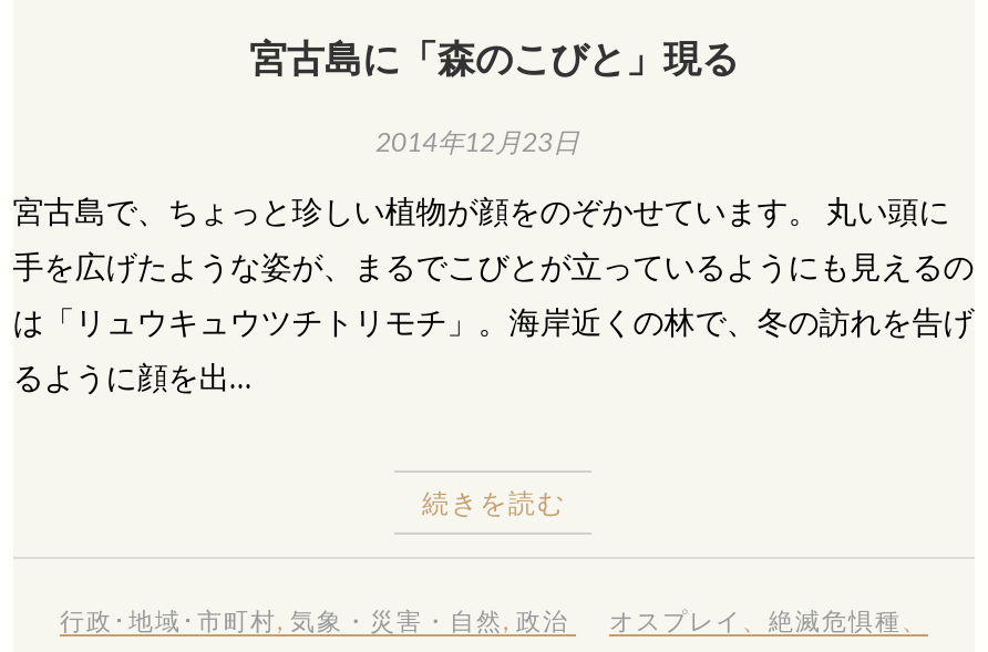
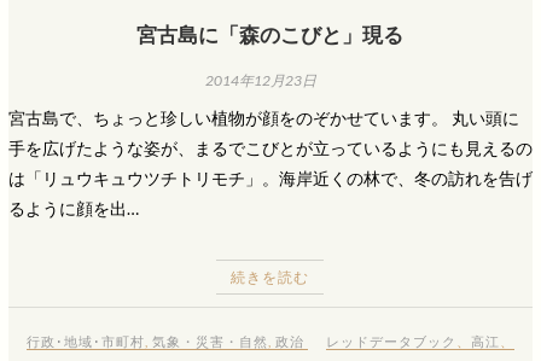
[609,606,928,635] オスプレイ、絶滅危惧種、 -> [326,334,514,349] レッドデータブック、高江、

